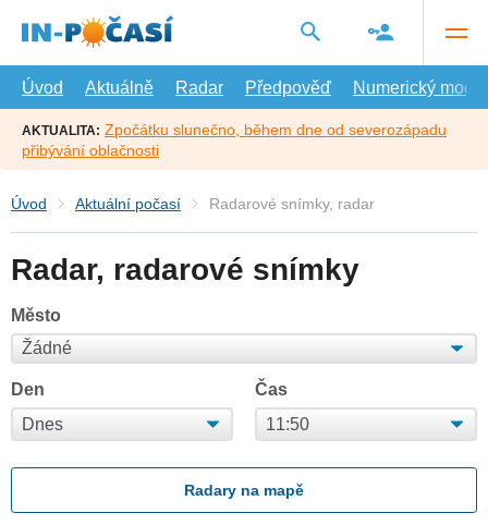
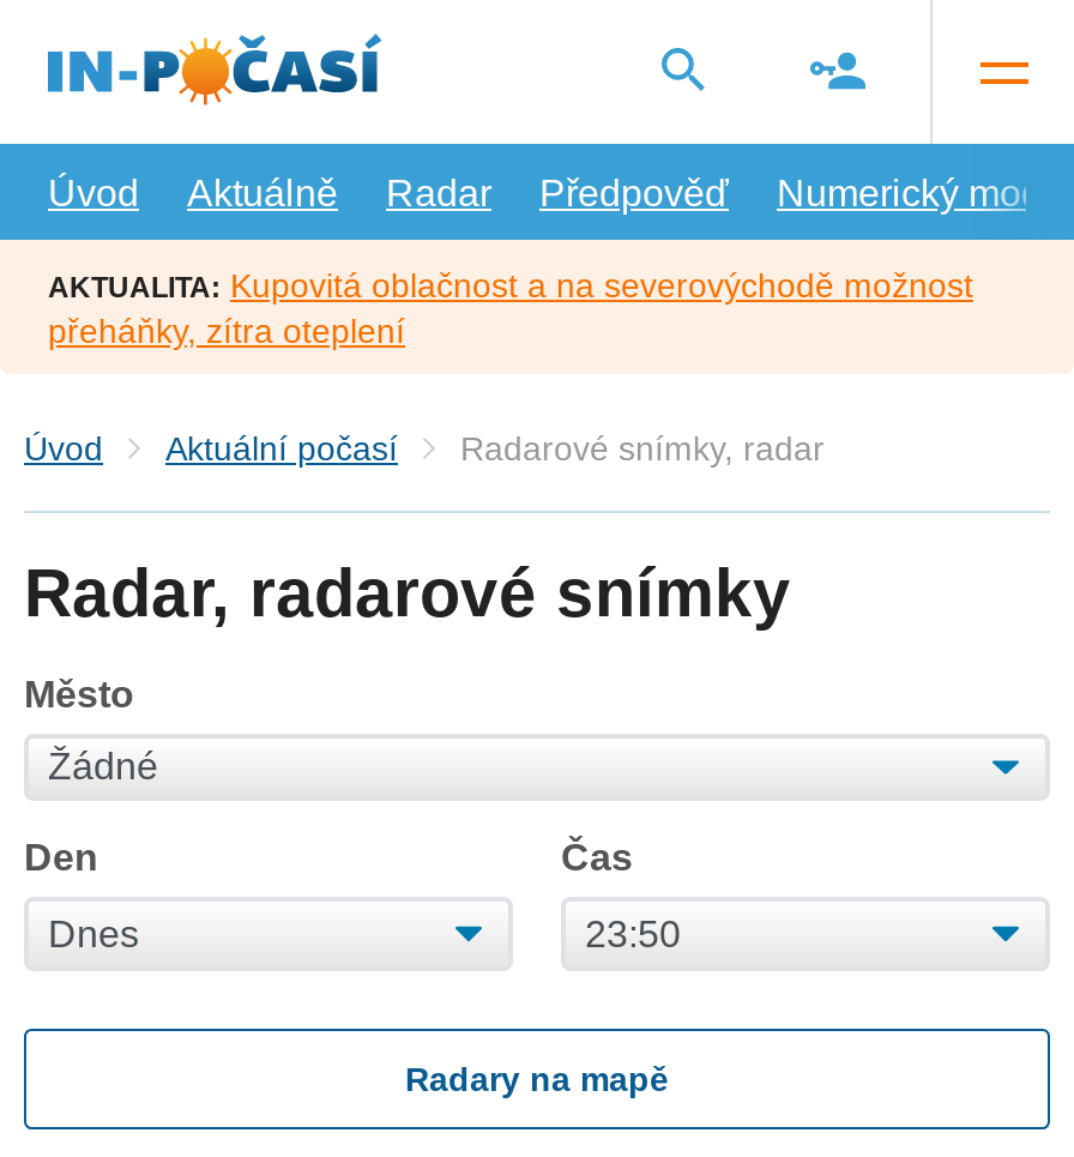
[22,120,447,159] AKTUALITA: Zpočátku slunečno, během dne od severozápadu | přibývání oblačnosti -> [48,265,973,349] AKTUALITA: Kupovitá oblačnost a na severovýchodě možnost | přeháňky, zítra oteplení

